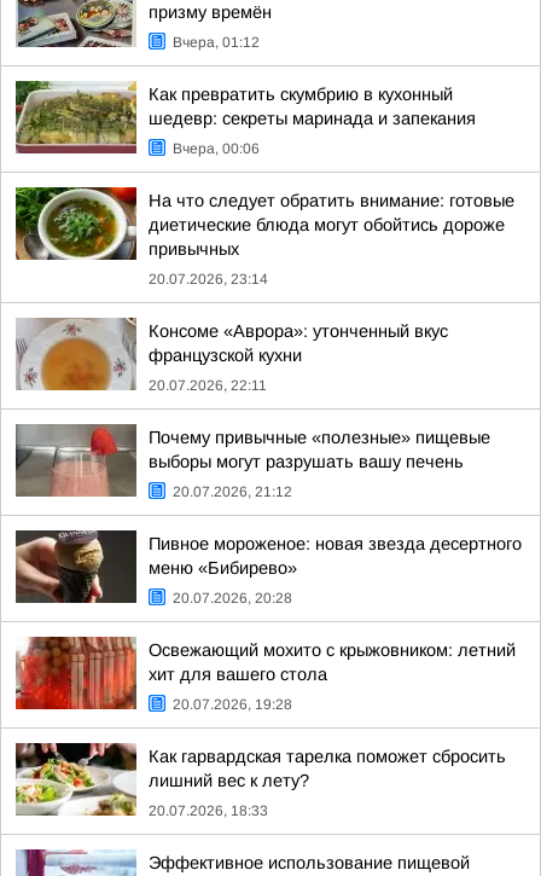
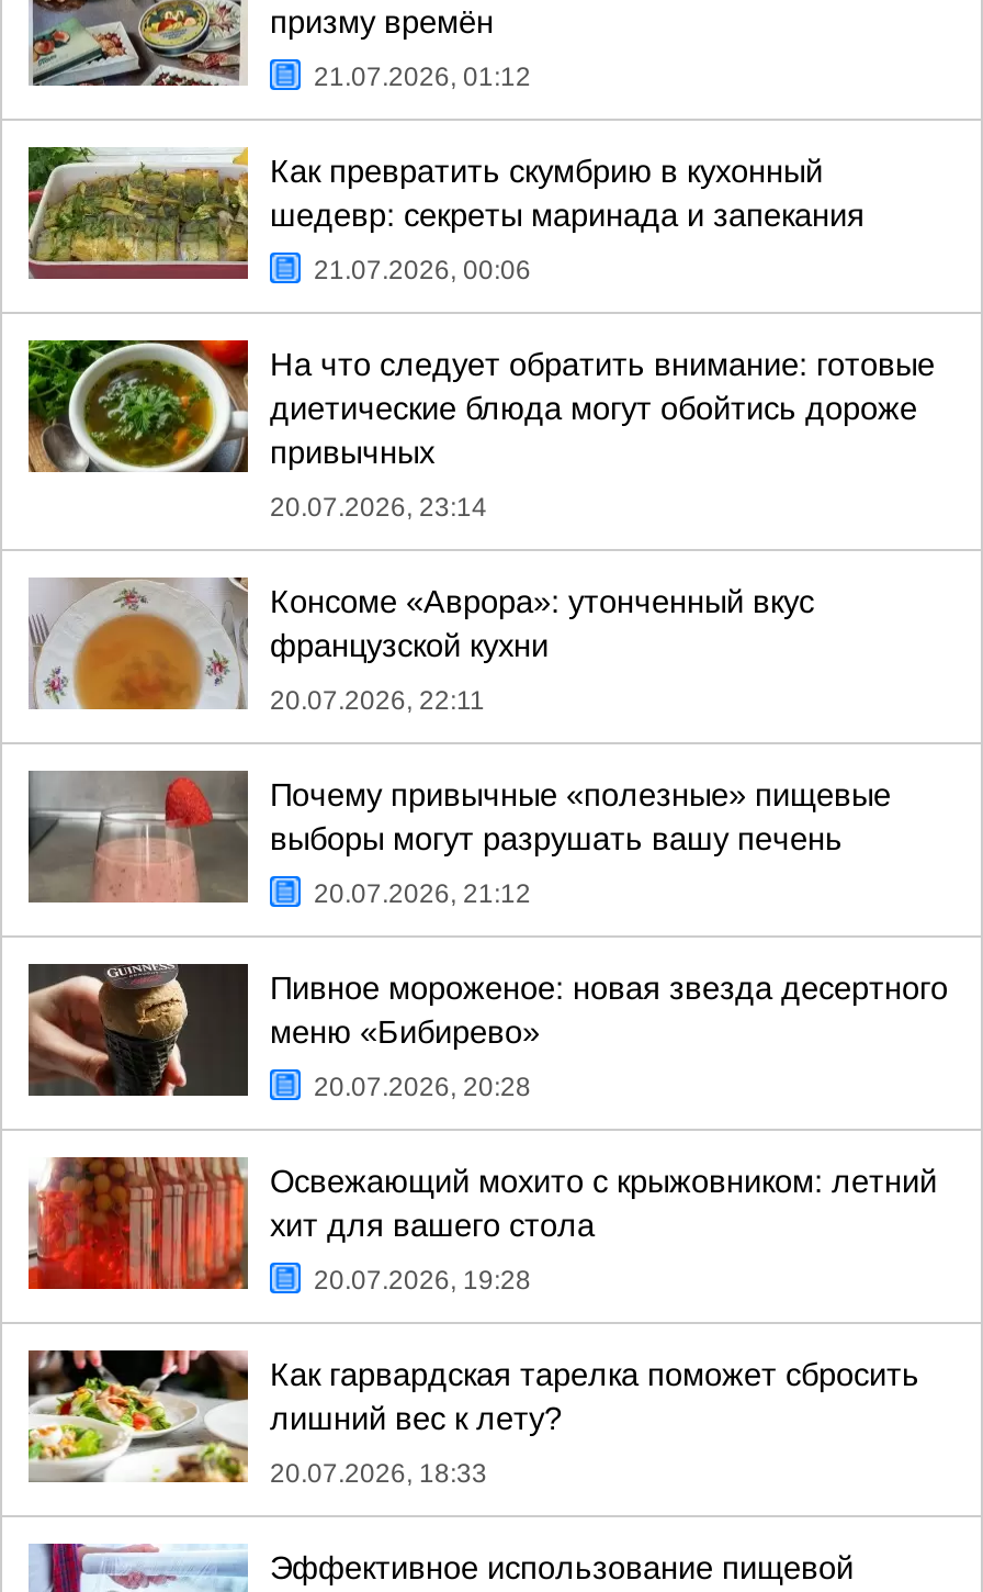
[173,34,260,51] Вчера, 01:12 -> [314,61,531,92] 21.07.2026, 01:12
[173,140,260,157] Вчера, 00:06 -> [314,255,531,285] 21.07.2026, 00:06

